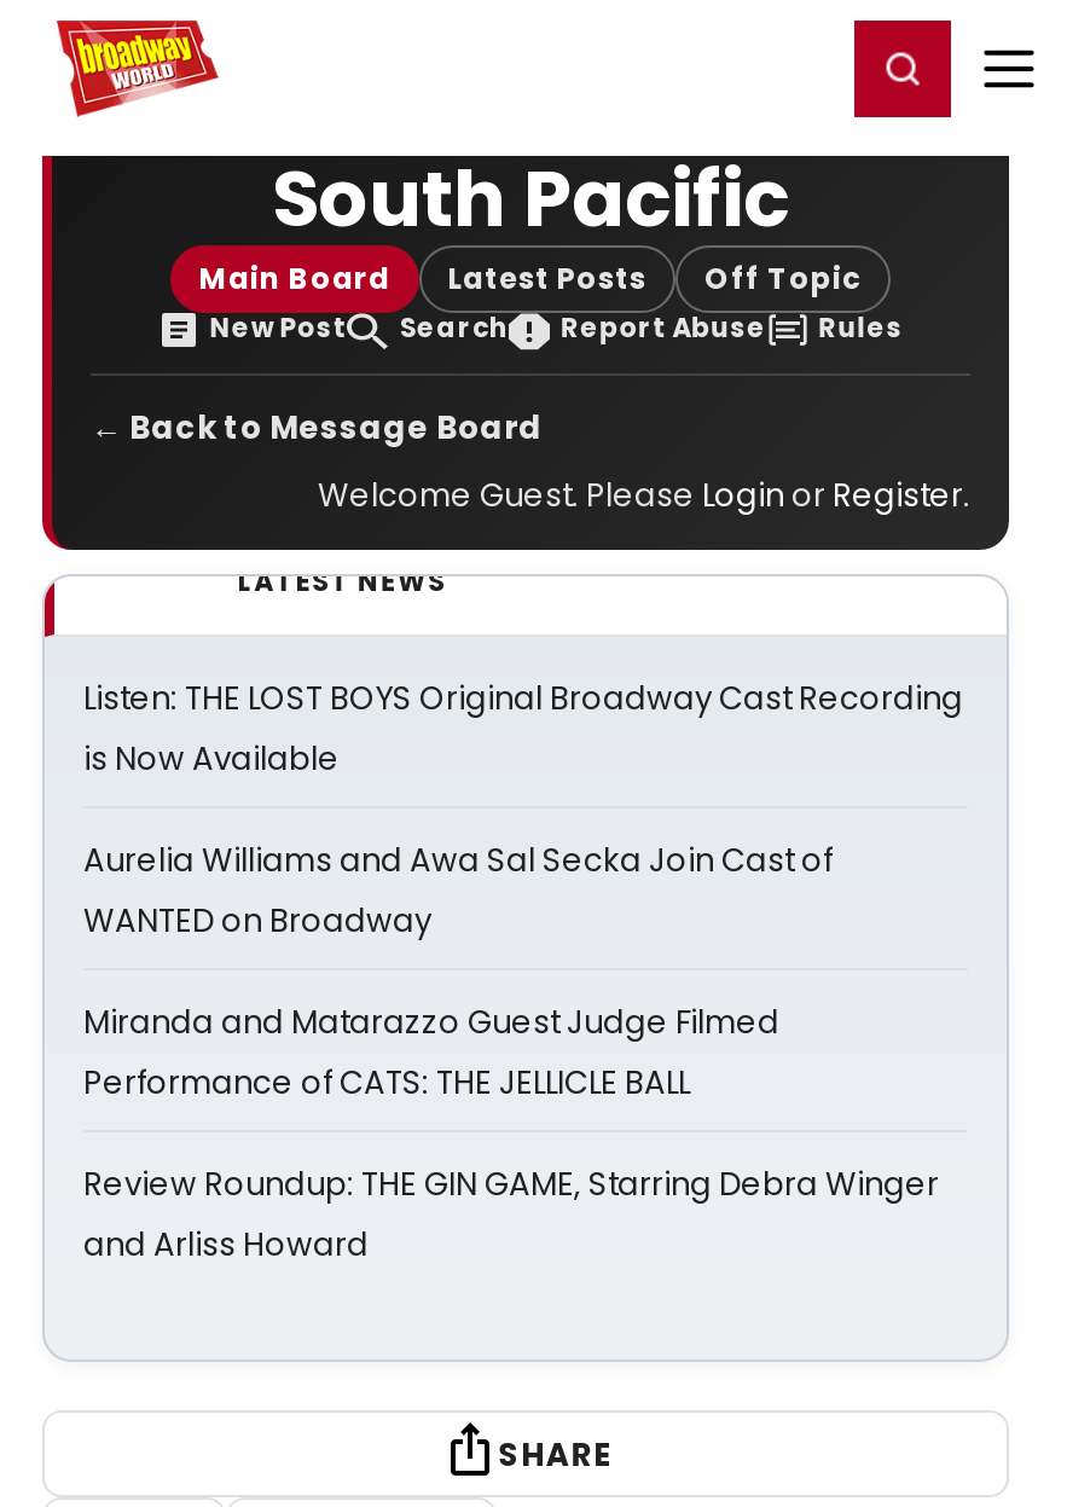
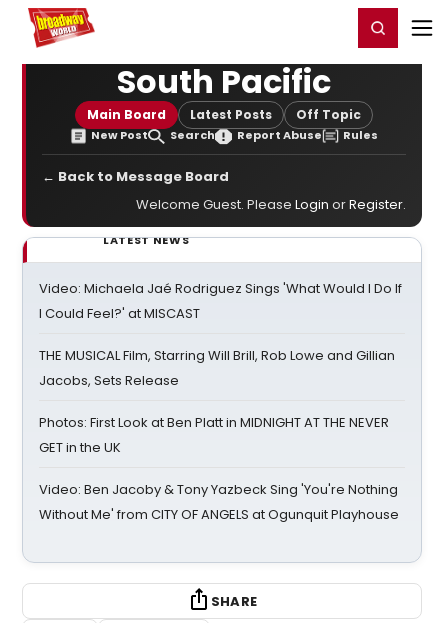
[83,676,963,782] Listen: THE LOST BOYS Original Broadway Cast Recording | is Now Available -> [39,279,402,323] Video: Michaela Jaé Rodriguez Sings 'What Would I Do If | I Could Feel?' at MISCAST
[83,837,833,944] Aurelia Williams and Awa Sal Secka Join Cast of | WANTED on Broadway -> [39,346,395,390] THE MUSICAL Film, Starring Will Brill, Rob Lowe and Gillian | Jacobs, Sets Release
[83,999,779,1106] Miranda and Matarazzo Guest Judge Filmed | Performance of CATS: THE JELLICLE BALL -> [39,413,389,457] Photos: First Look at Ben Platt in MIDNIGHT AT THE NEVER | GET in the UK
[83,1161,939,1268] Review Roundup: THE GIN GAME, Starring Debra Winger | and Arliss Howard -> [39,480,399,524] Video: Ben Jacoby & Tony Yazbeck Sing 'You're Nothing | Without Me' from CITY OF ANGELS at Ogunquit Playhouse

